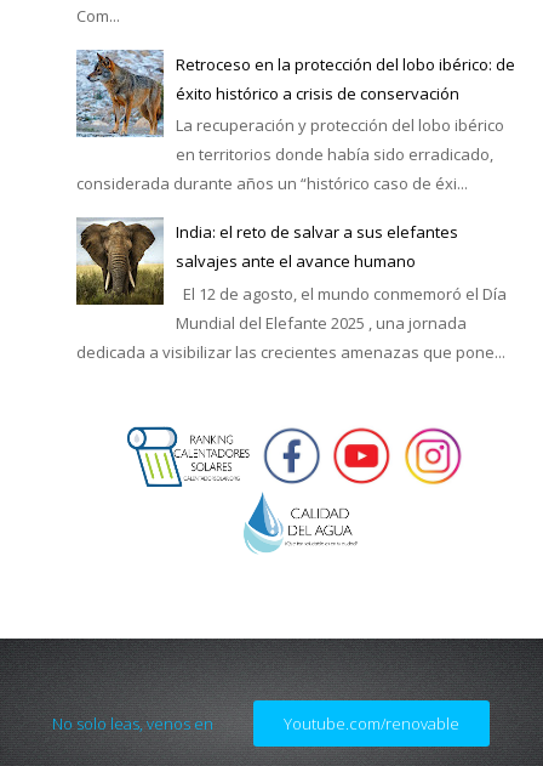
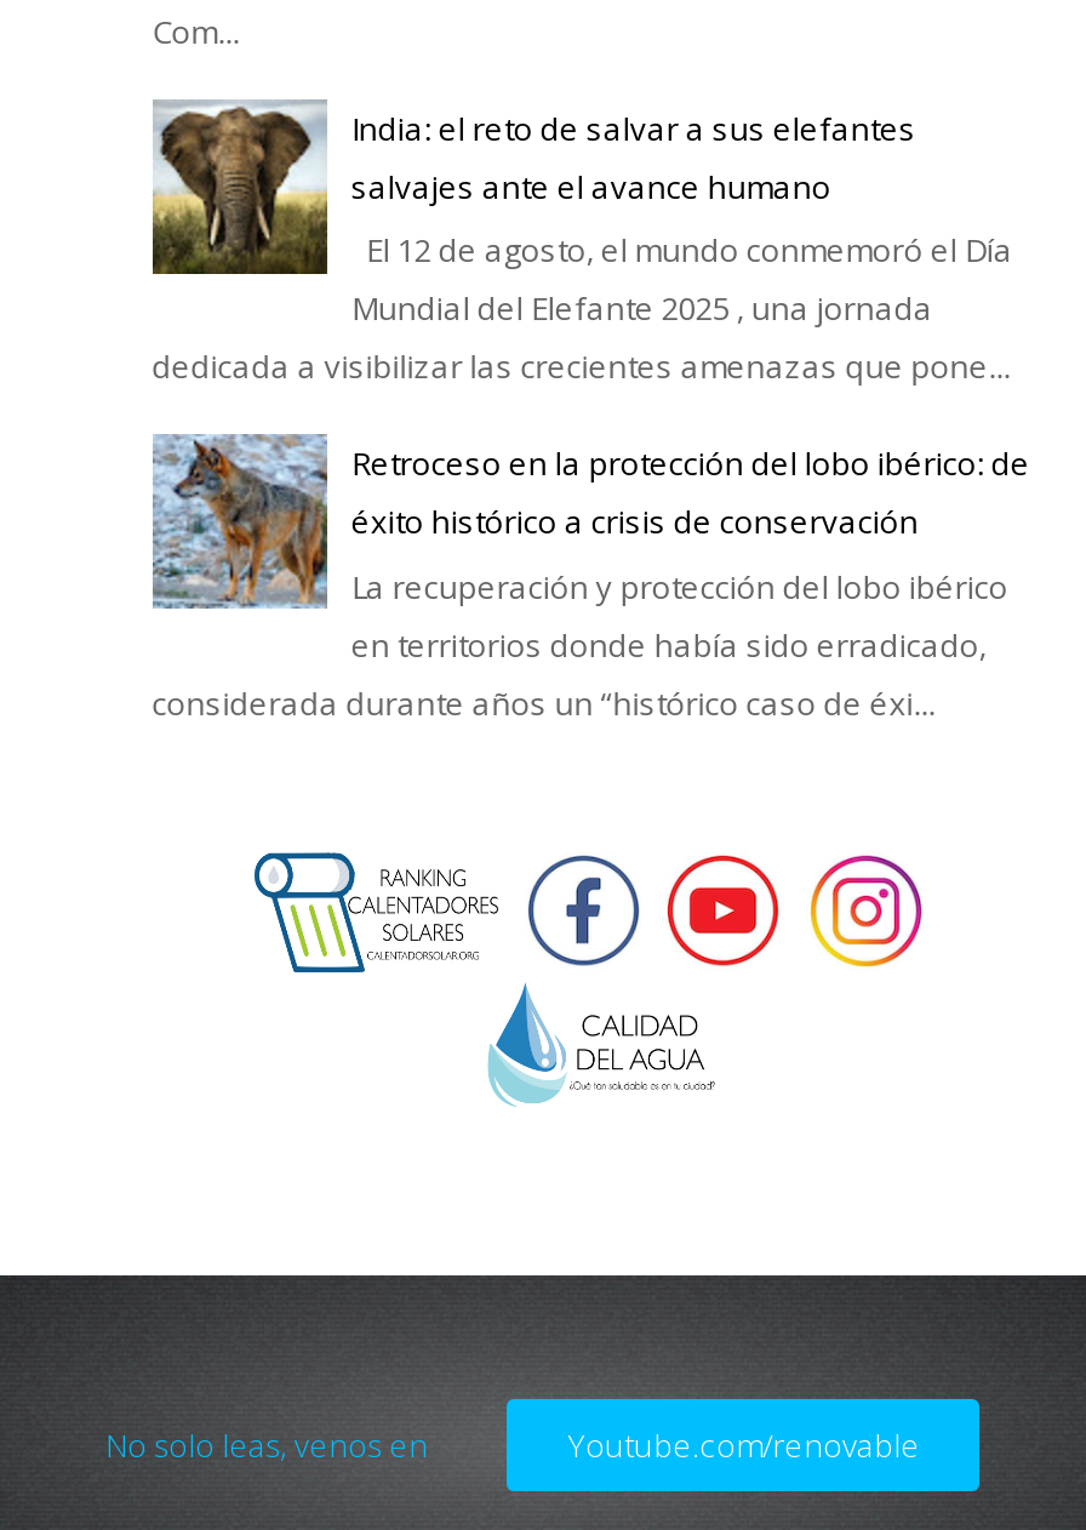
moved [74,46,515,194] -> [148,429,1030,725]: [image] | Retroceso en la protección del lobo ibérico: de | éxito histórico a crisis de conservación | La recuperación y protección del lobo ibérico | en territorios donde había sido erradicado, | considerada durante años un “histórico caso de éxi...
moved [75,220,507,363] -> [150,104,1013,388]: [image] | India: el reto de salvar a sus elefantes | salvajes ante el avance humano | El 12 de agosto, el mundo conmemoró el Día | Mundial del Elefante 2025 , una jornada | dedicada a visibilizar las crecientes amenazas que pone...

